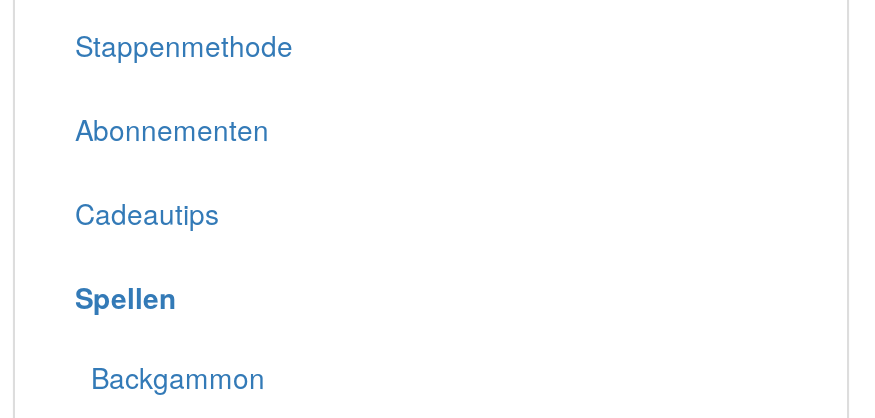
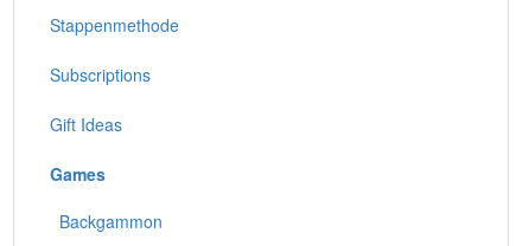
[75,109,269,149] Abonnementen -> [50,63,151,86] Subscriptions
[75,193,219,233] Cadeautips -> [50,112,122,136] Gift Ideas
[75,277,177,317] Spellen -> [50,162,106,186] Games

